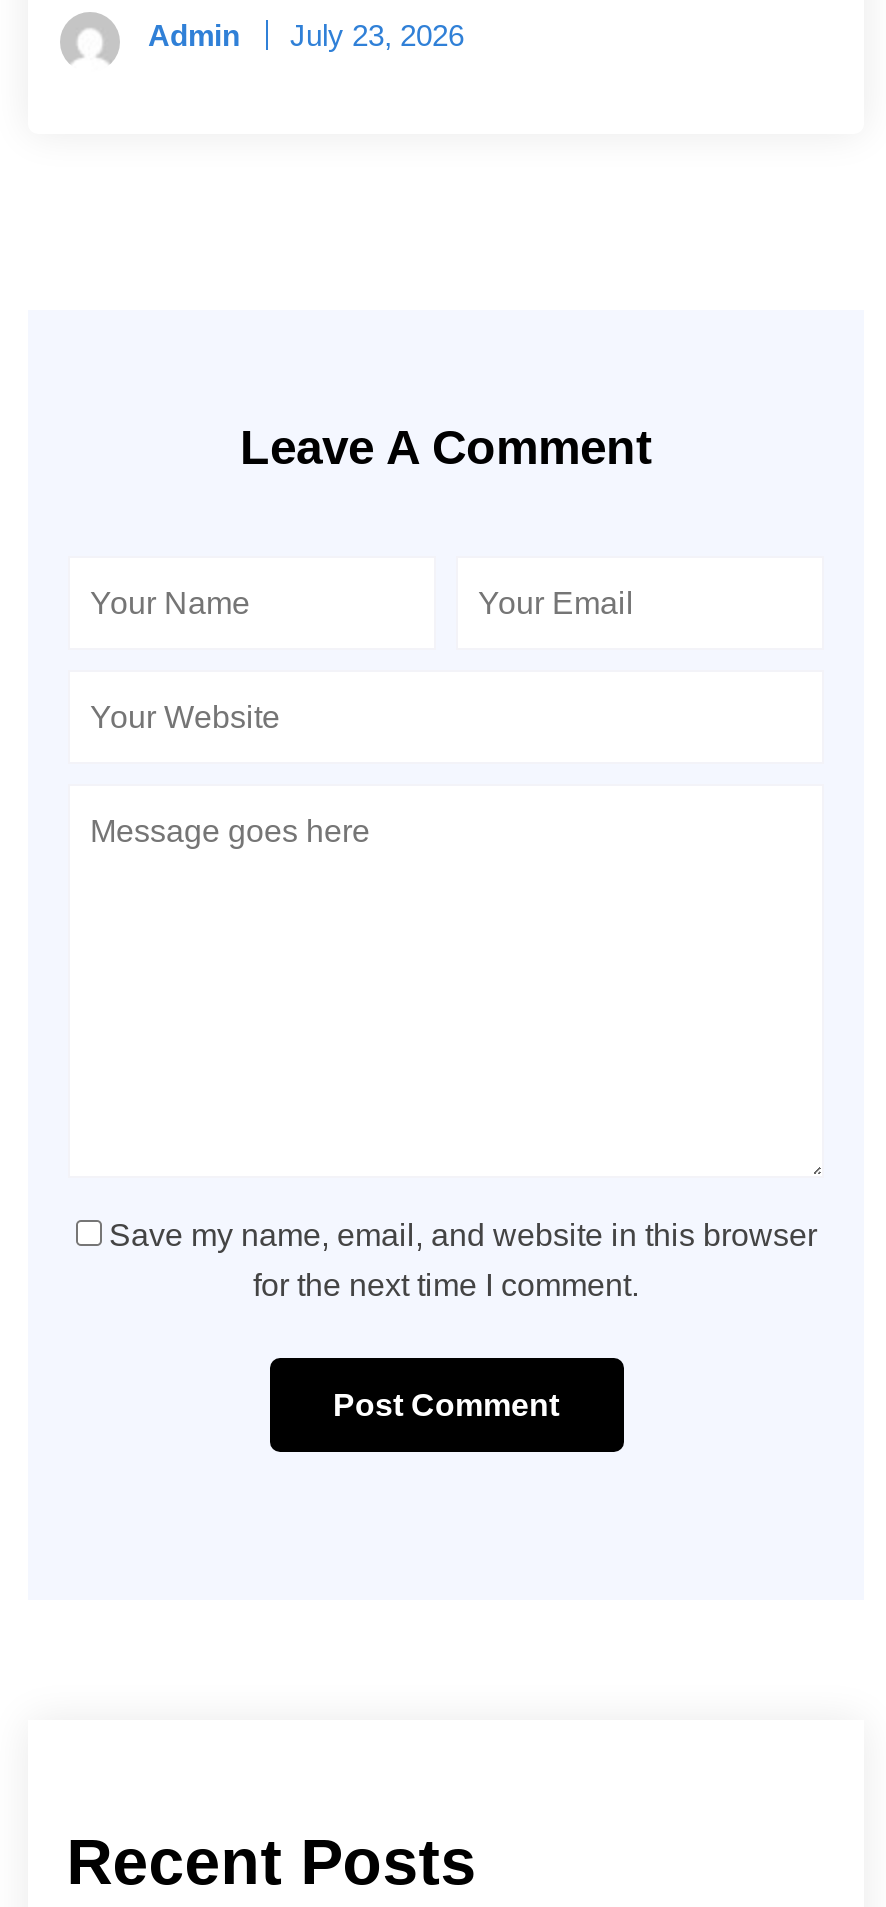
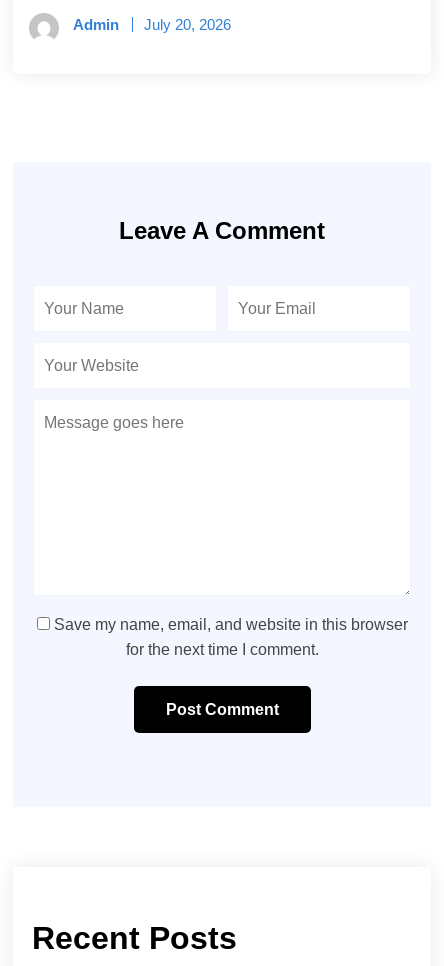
[148,18,464,52] Admin July 23, 2026 -> [73,16,231,33] Admin July 20, 2026

